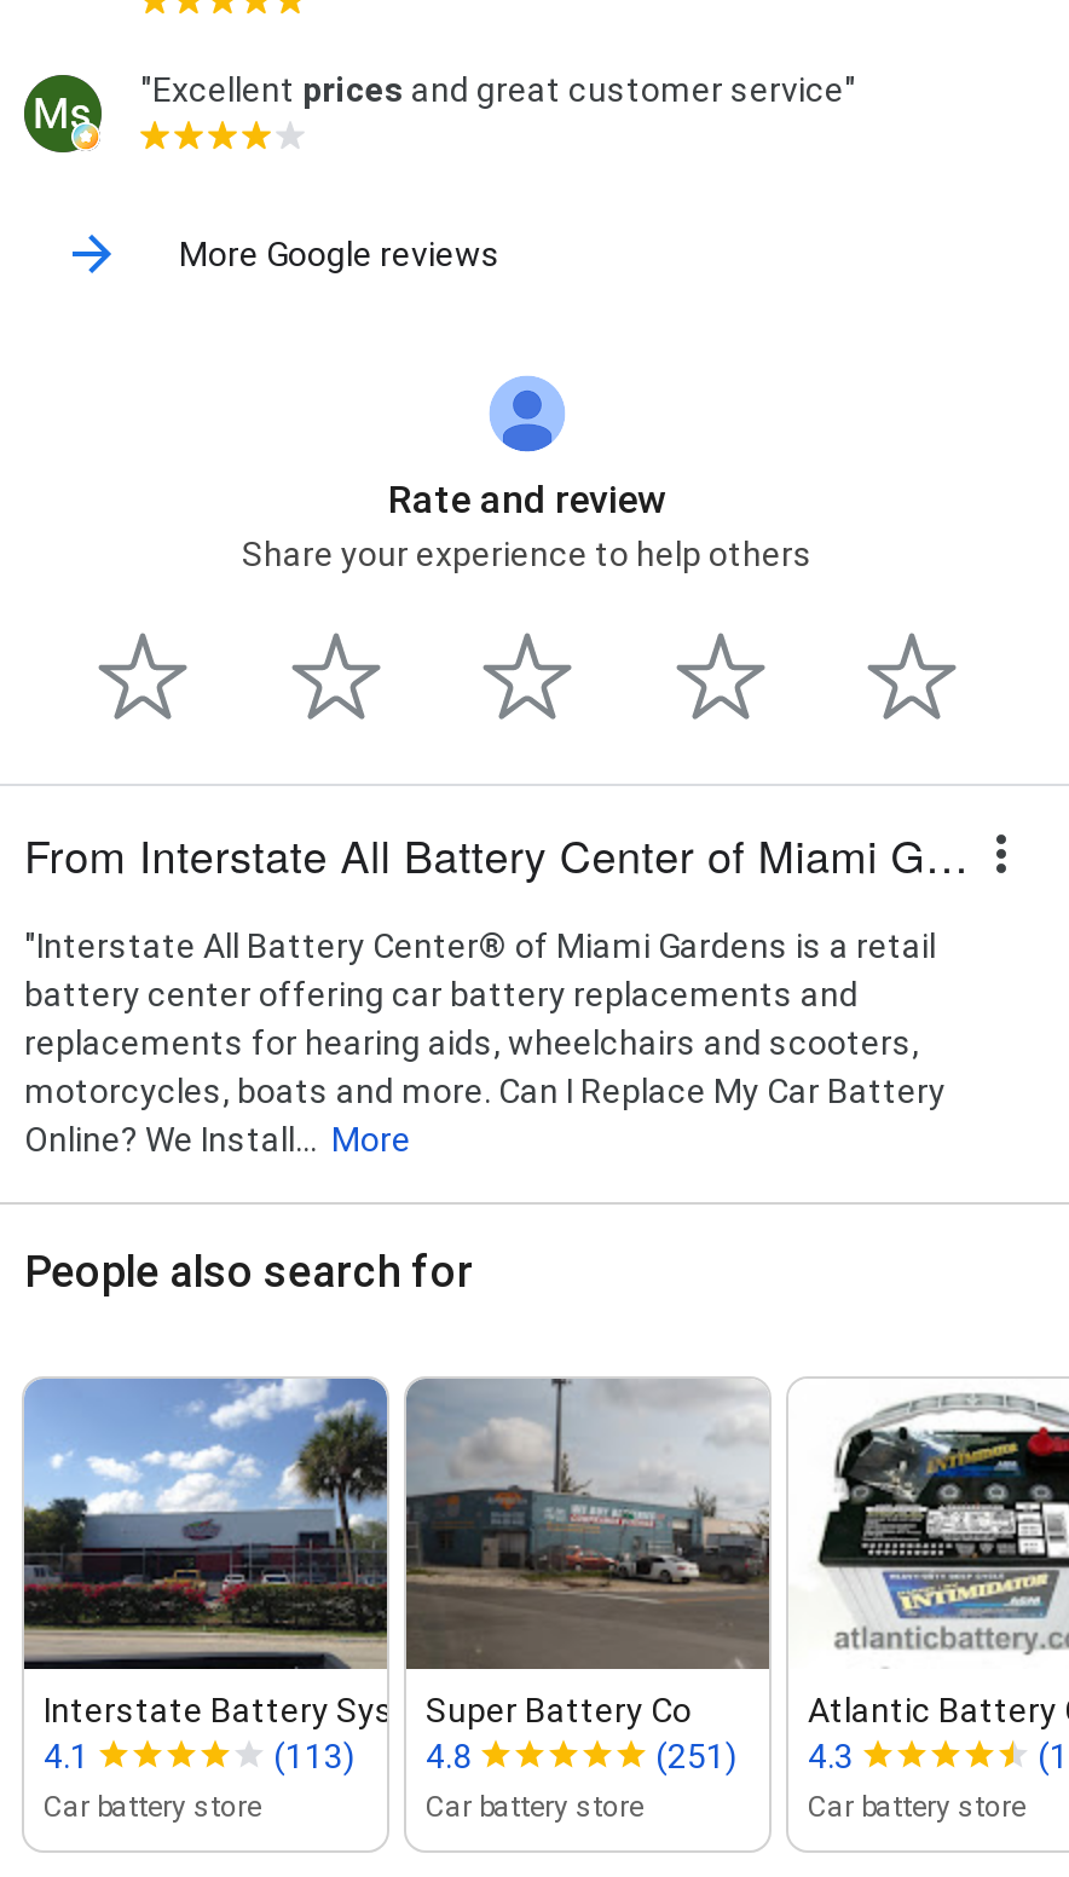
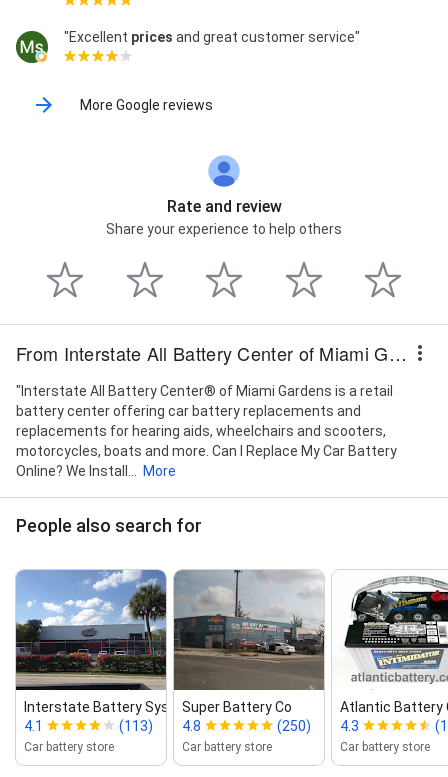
[655,1736,854,1775] (251) 4.3 -> [277,718,359,734] (250) 4.3

